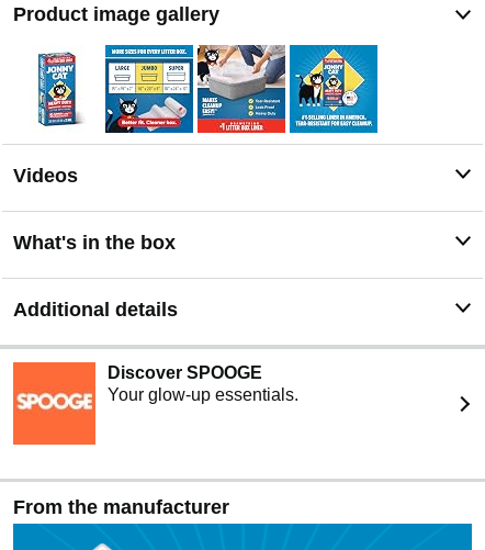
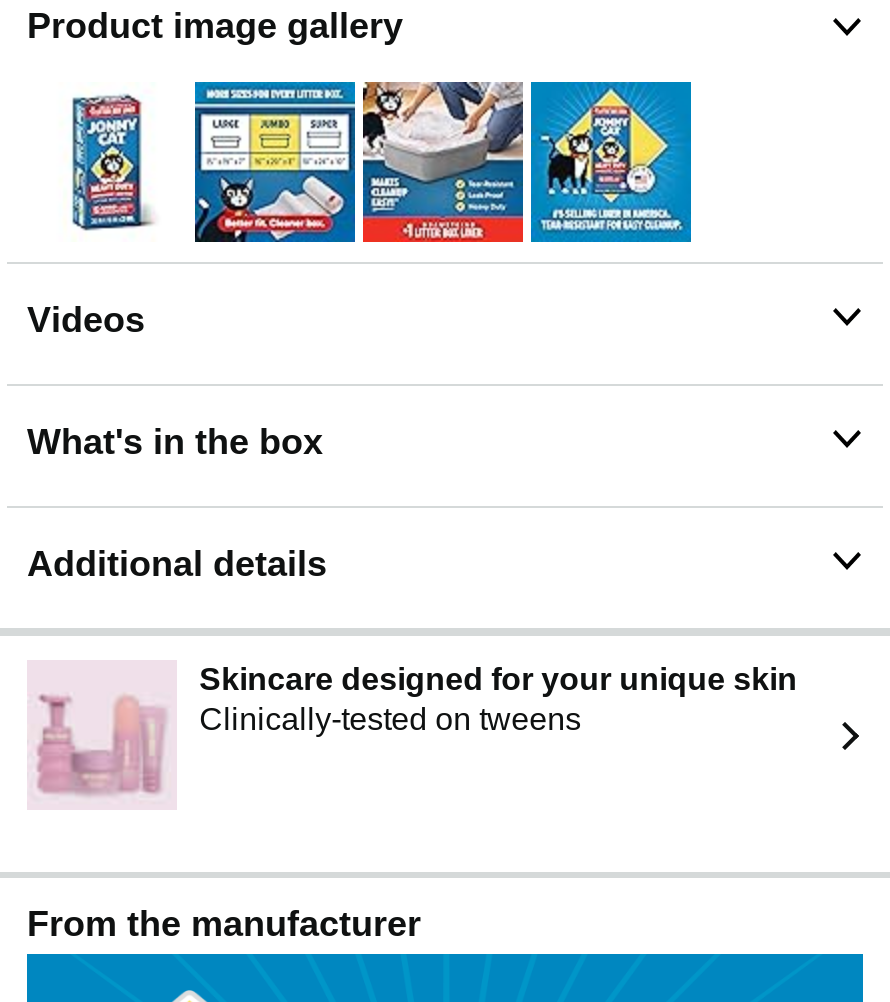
[12,361,299,446] [image] | Discover SPOOGE | Your glow-up essentials. -> [27,660,797,810] [image] | Skincare designed for your unique skin | Clinically-tested on tweens

